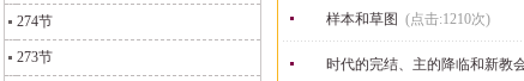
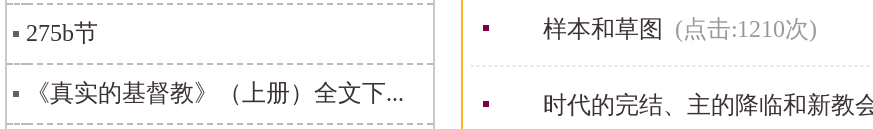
[16,13,52,30] 274节 -> [26,19,98,47] 275b节
[16,49,52,66] 273节 -> [26,79,404,107] 《真实的基督教》（上册）全文下...

